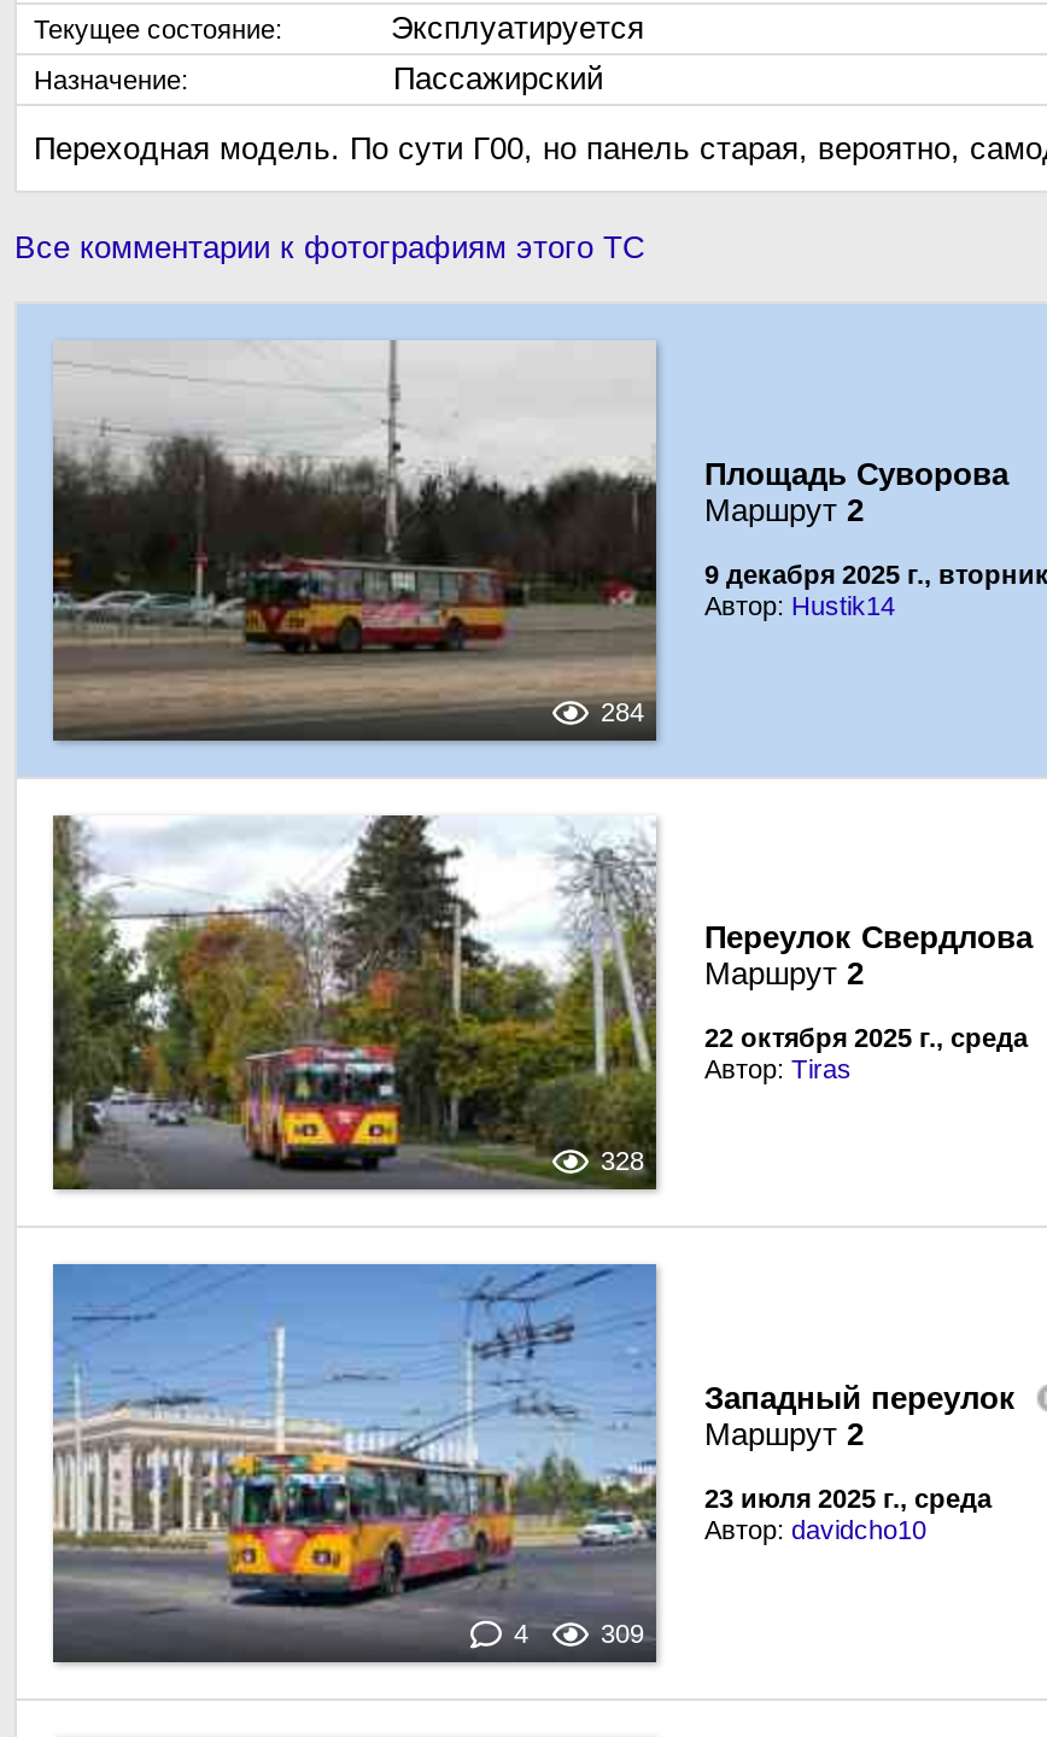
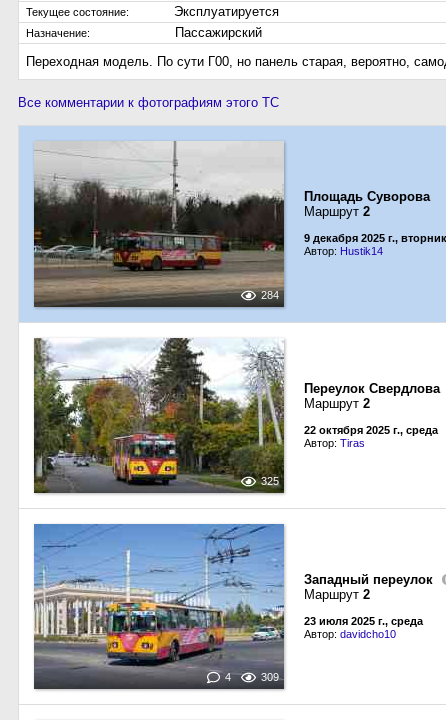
[601,1146,644,1175] 328 -> [261,475,279,487] 325

